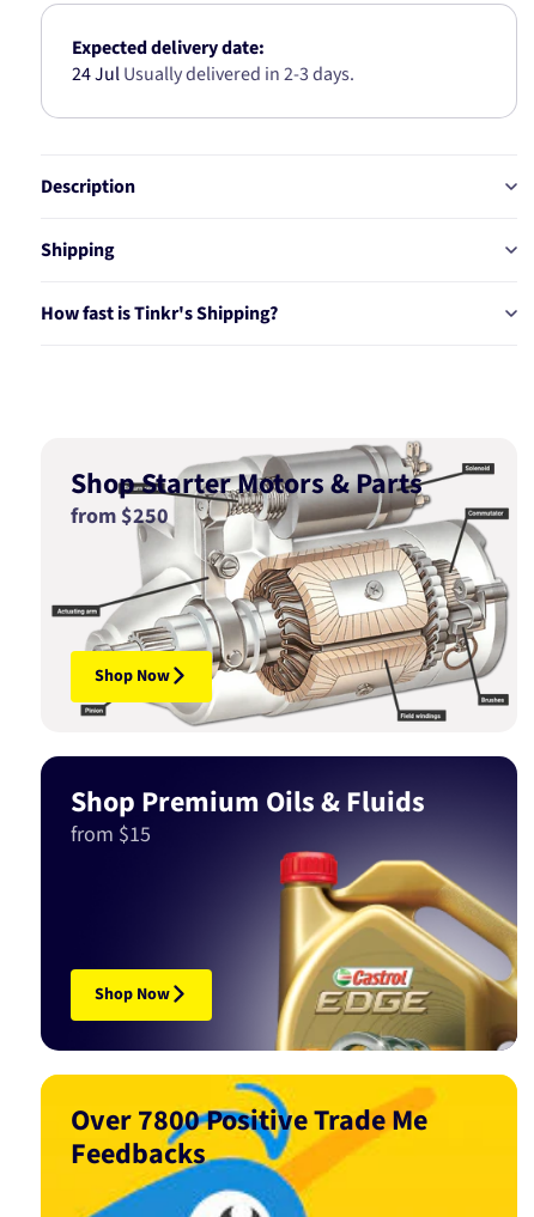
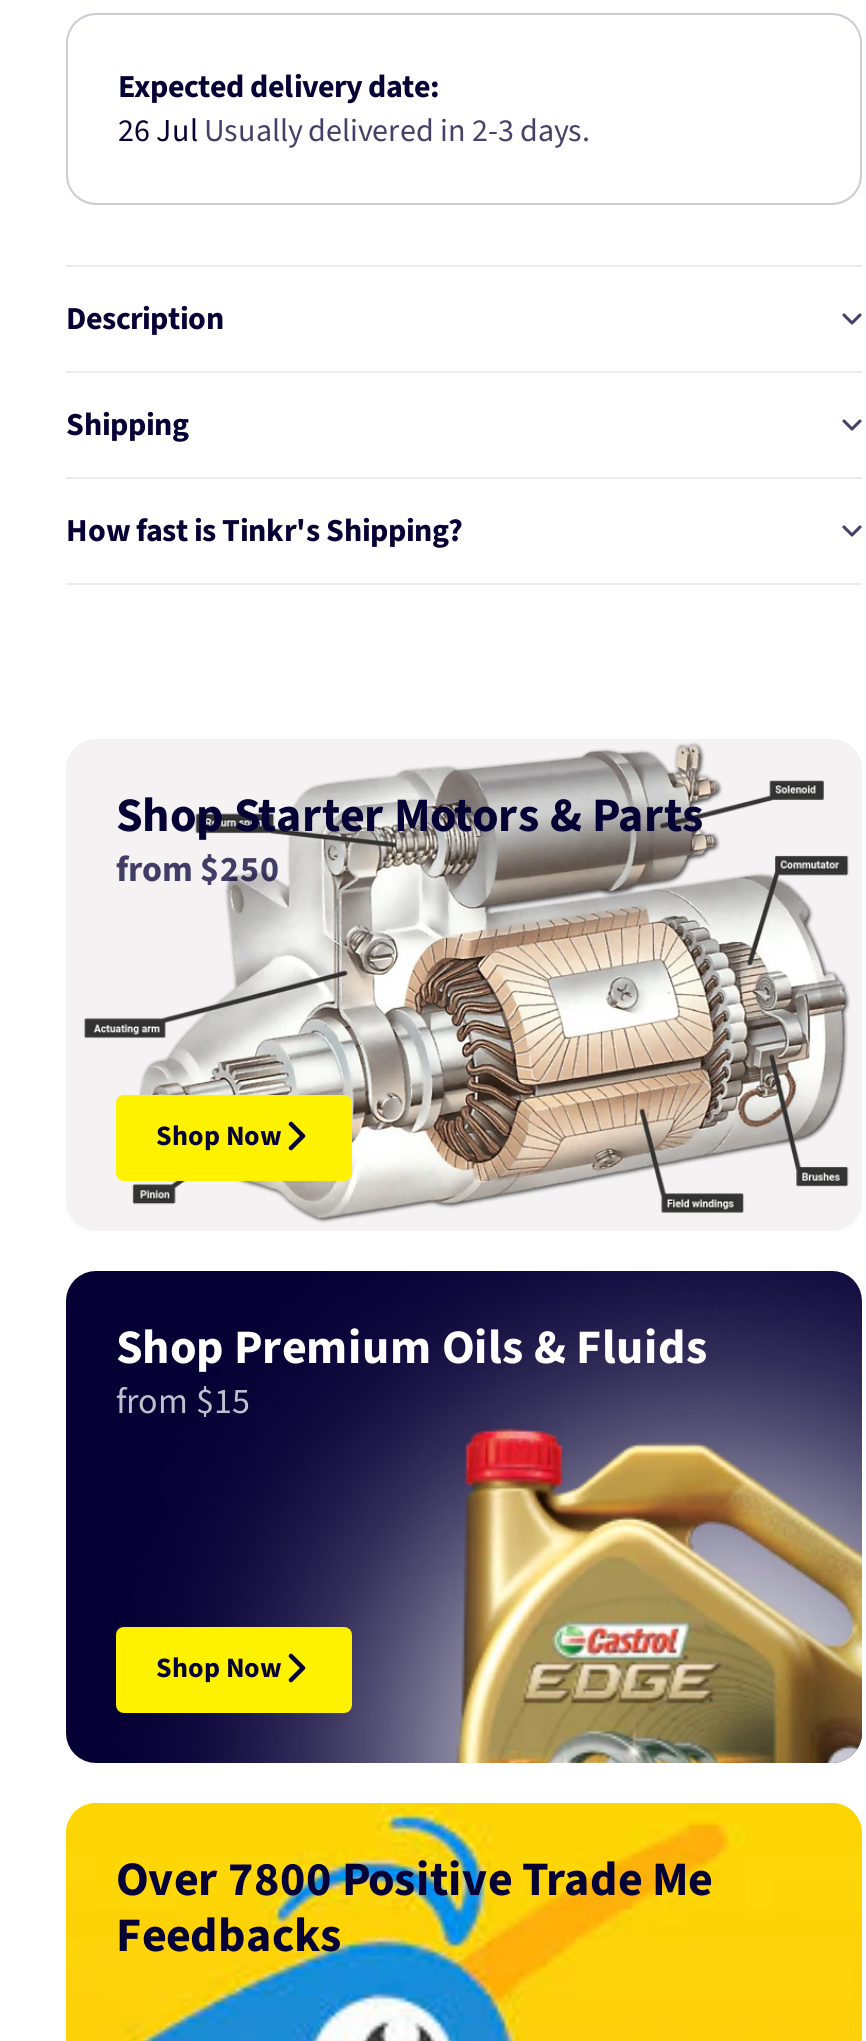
[72,61,354,87] 24 Jul Usually delivered in 2-3 days. -> [118,109,590,153] 26 Jul Usually delivered in 2-3 days.

